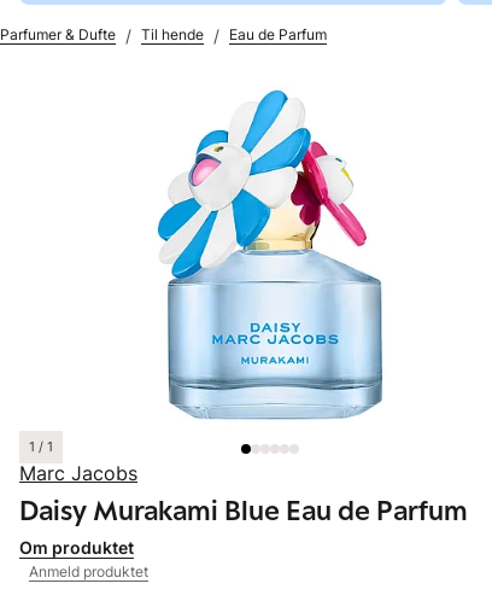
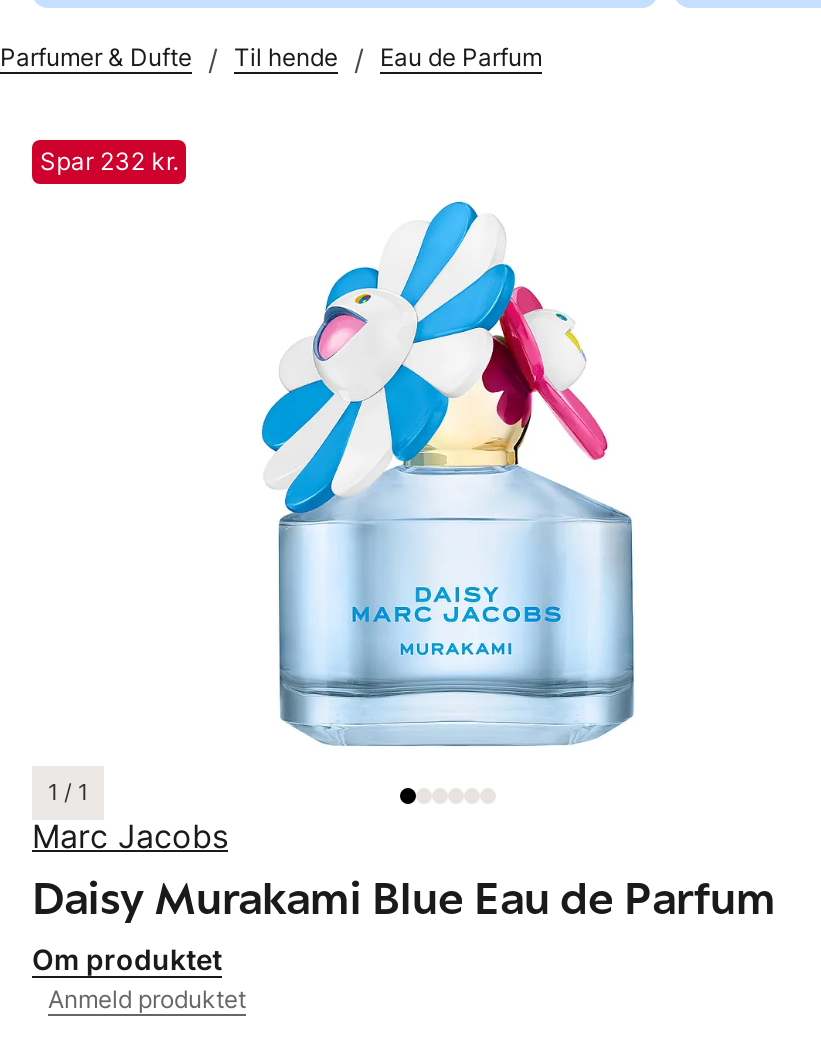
none -> [40,146,179,176] Spar 232 kr.

